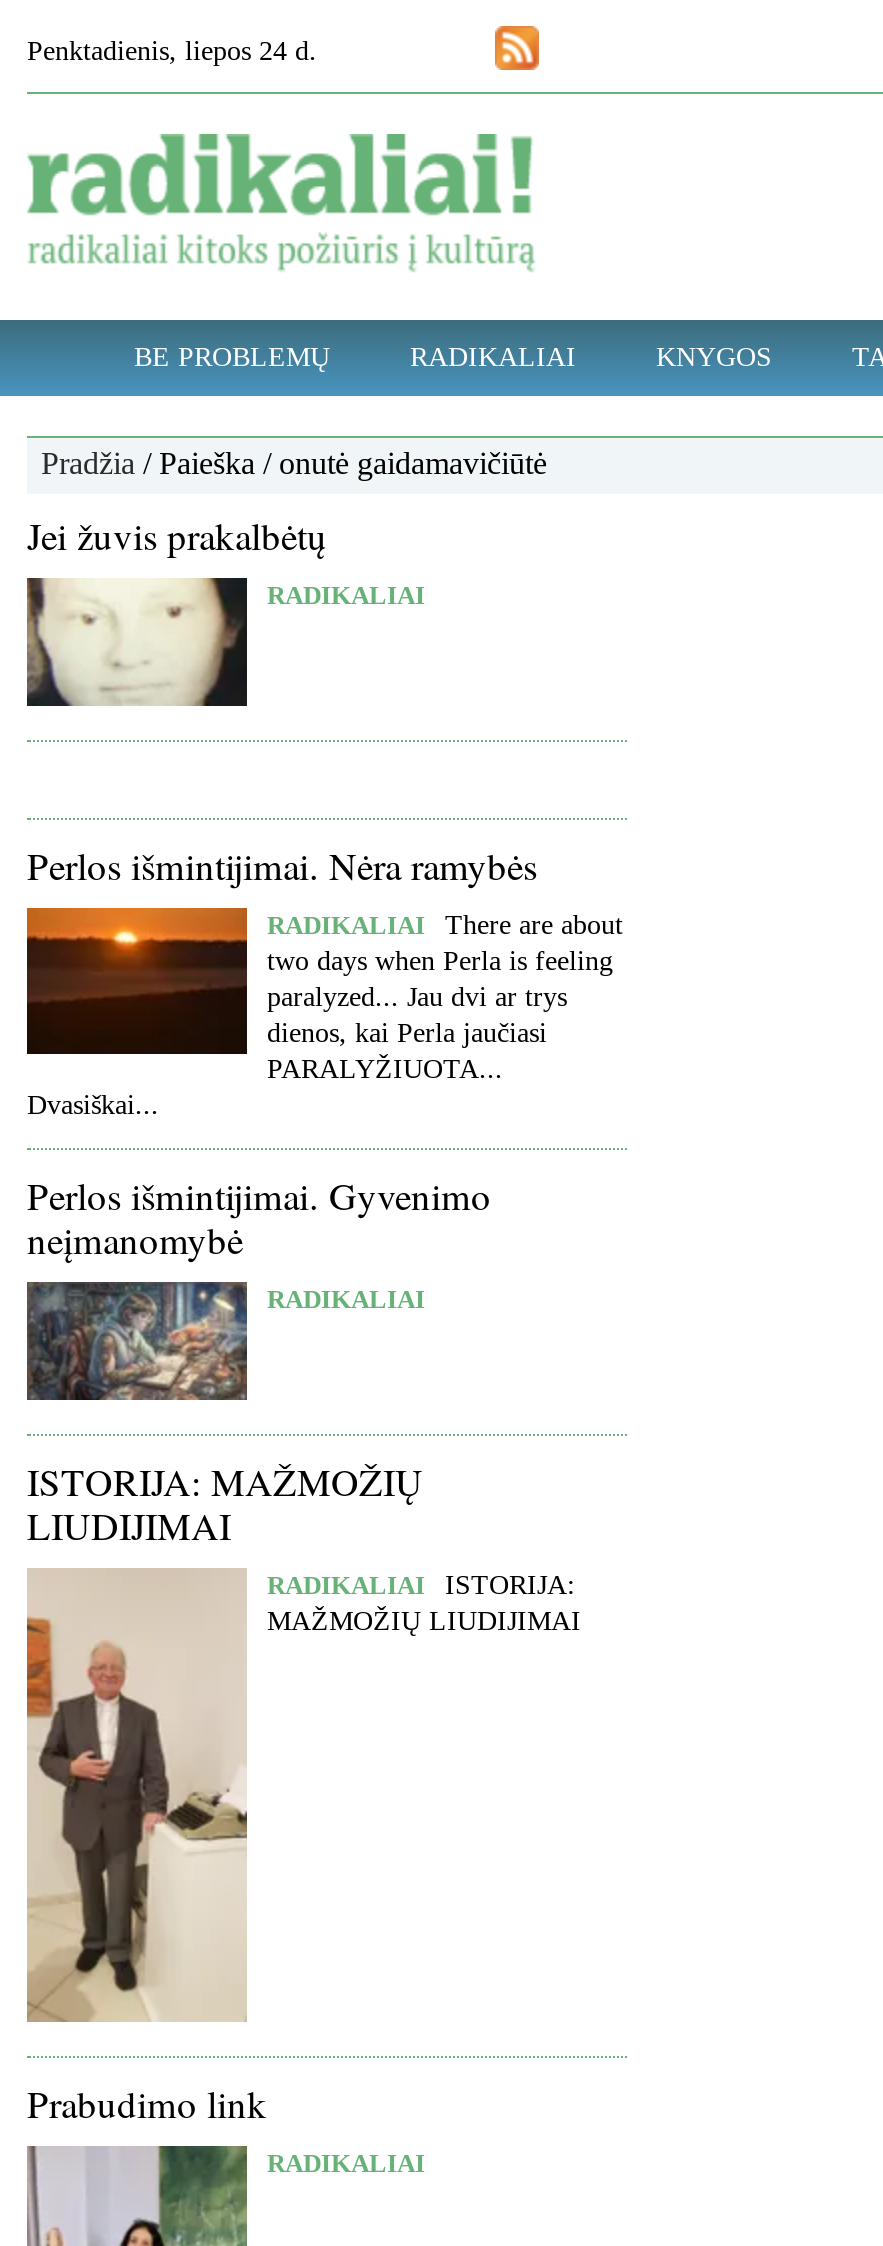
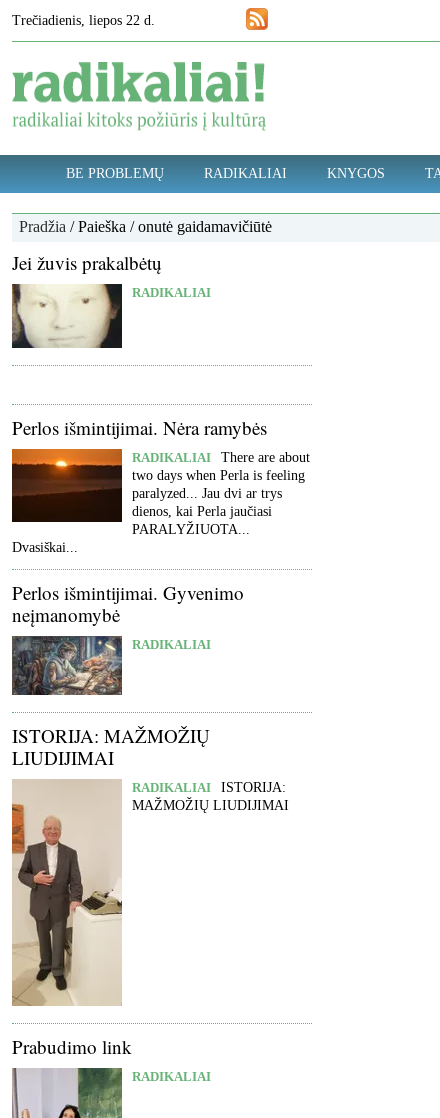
[27,36,317,66] Penktadienis, liepos 24 d. -> [12,13,155,28] Trečiadienis, liepos 22 d.

